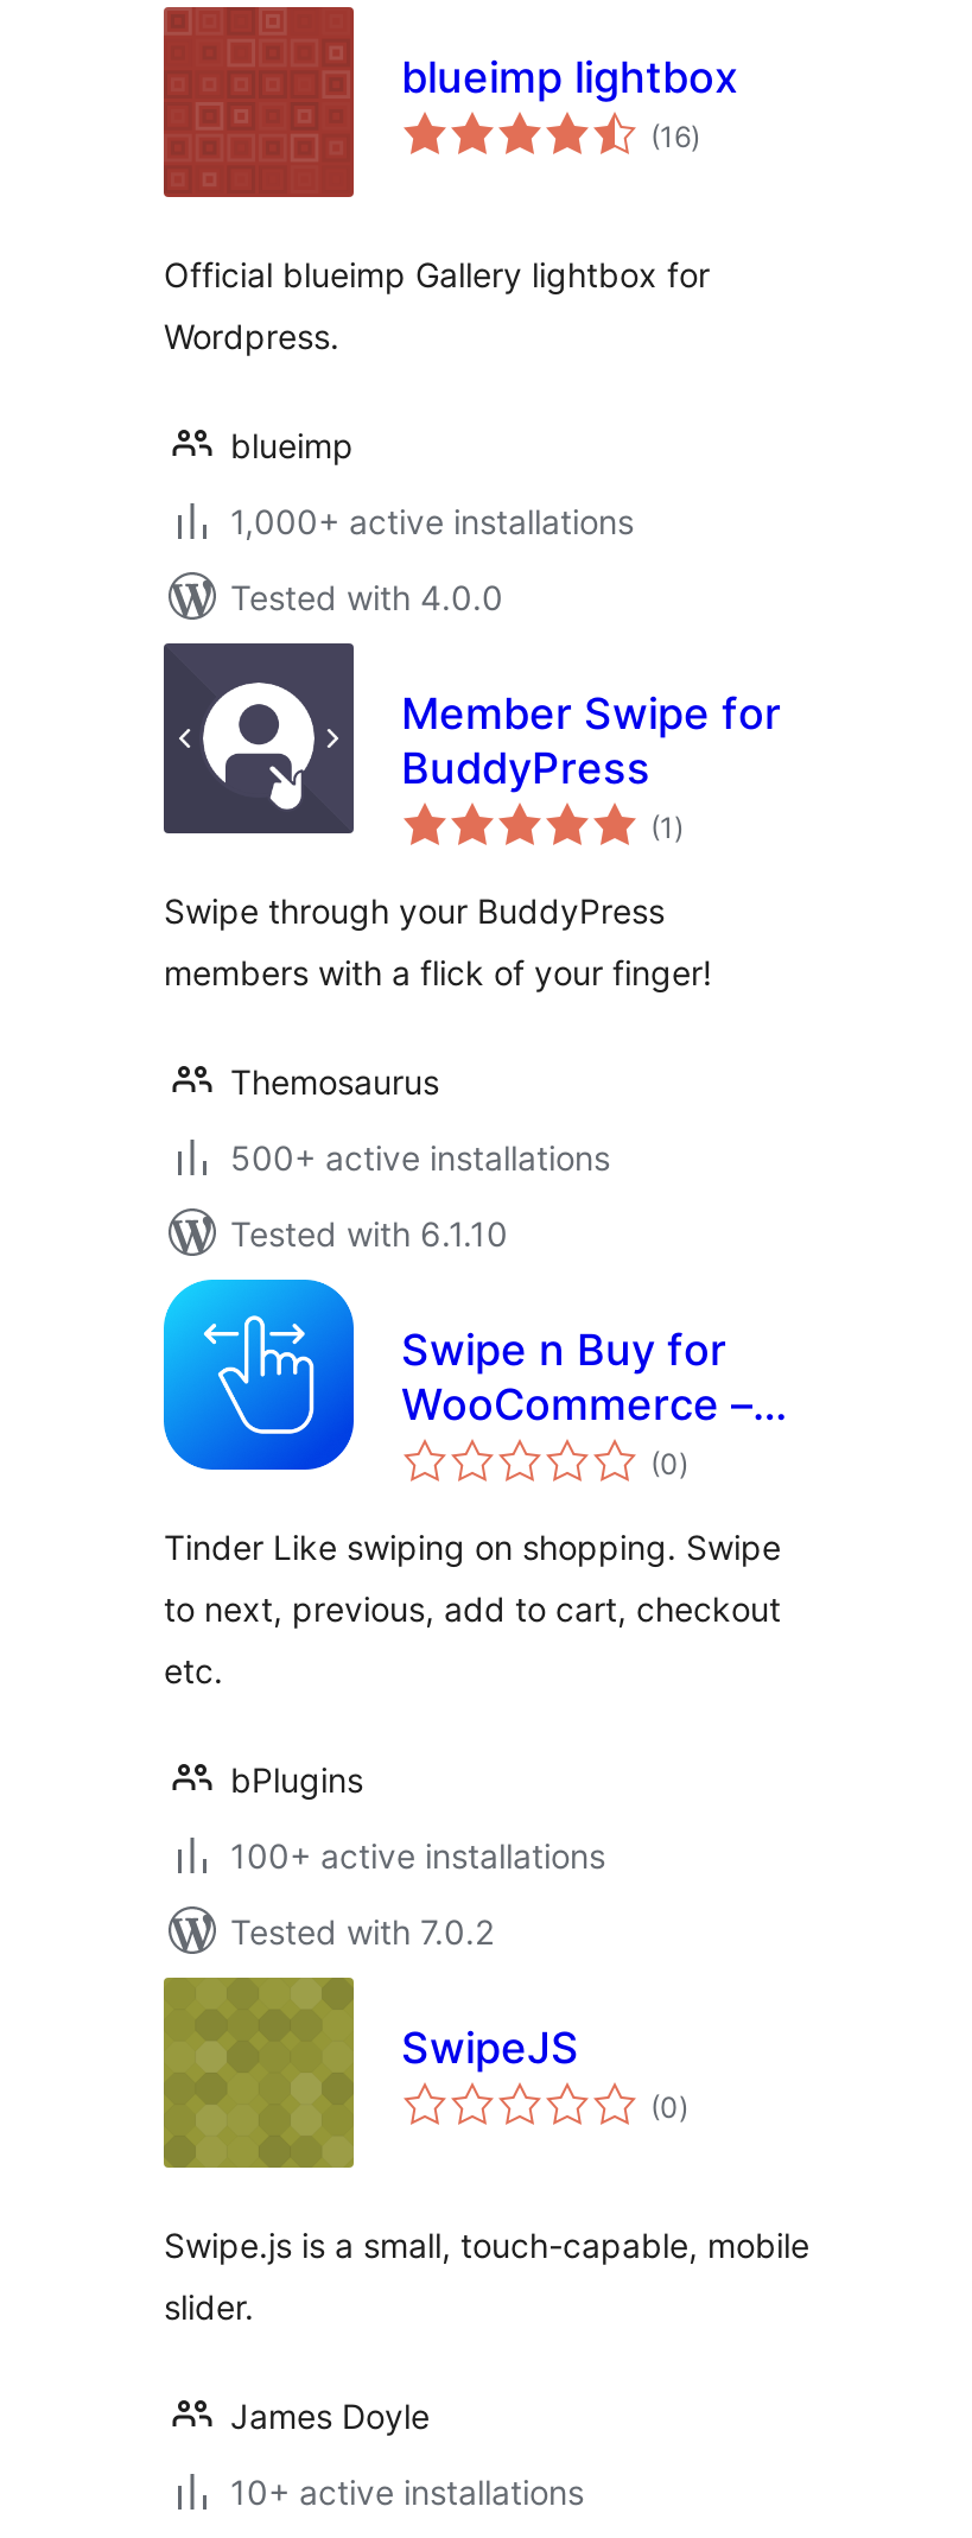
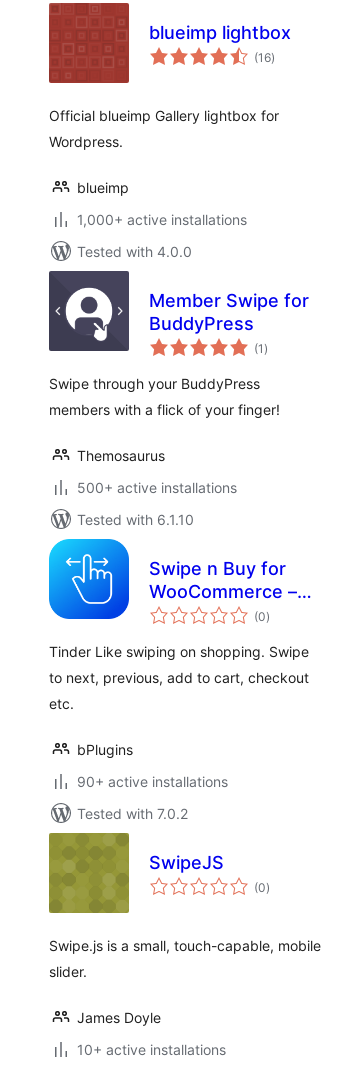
[230,1835,605,1876] 100+ active installations -> [77,773,228,790] 90+ active installations

